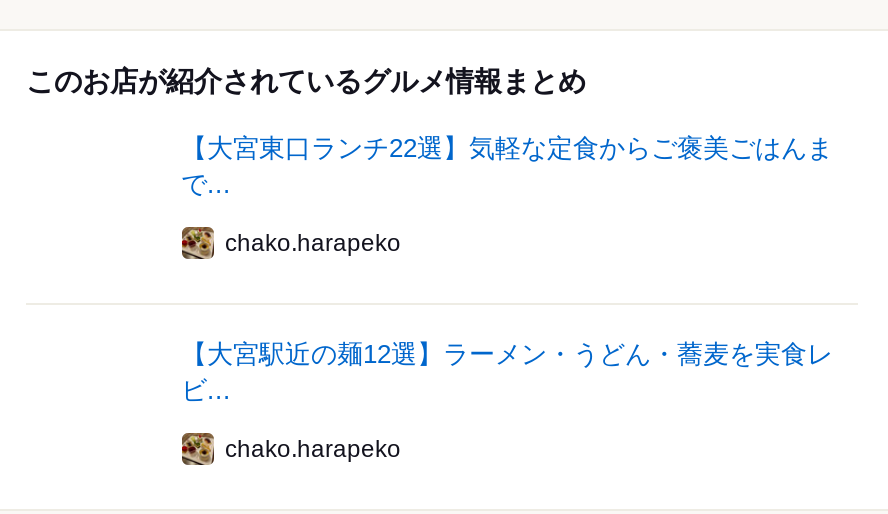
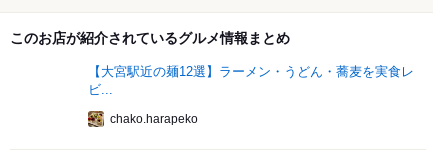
[181,134,833,258] 【大宮東口ランチ22選】気軽な定食からご褒美ごはんま | で... | chako.harapeko -> none

